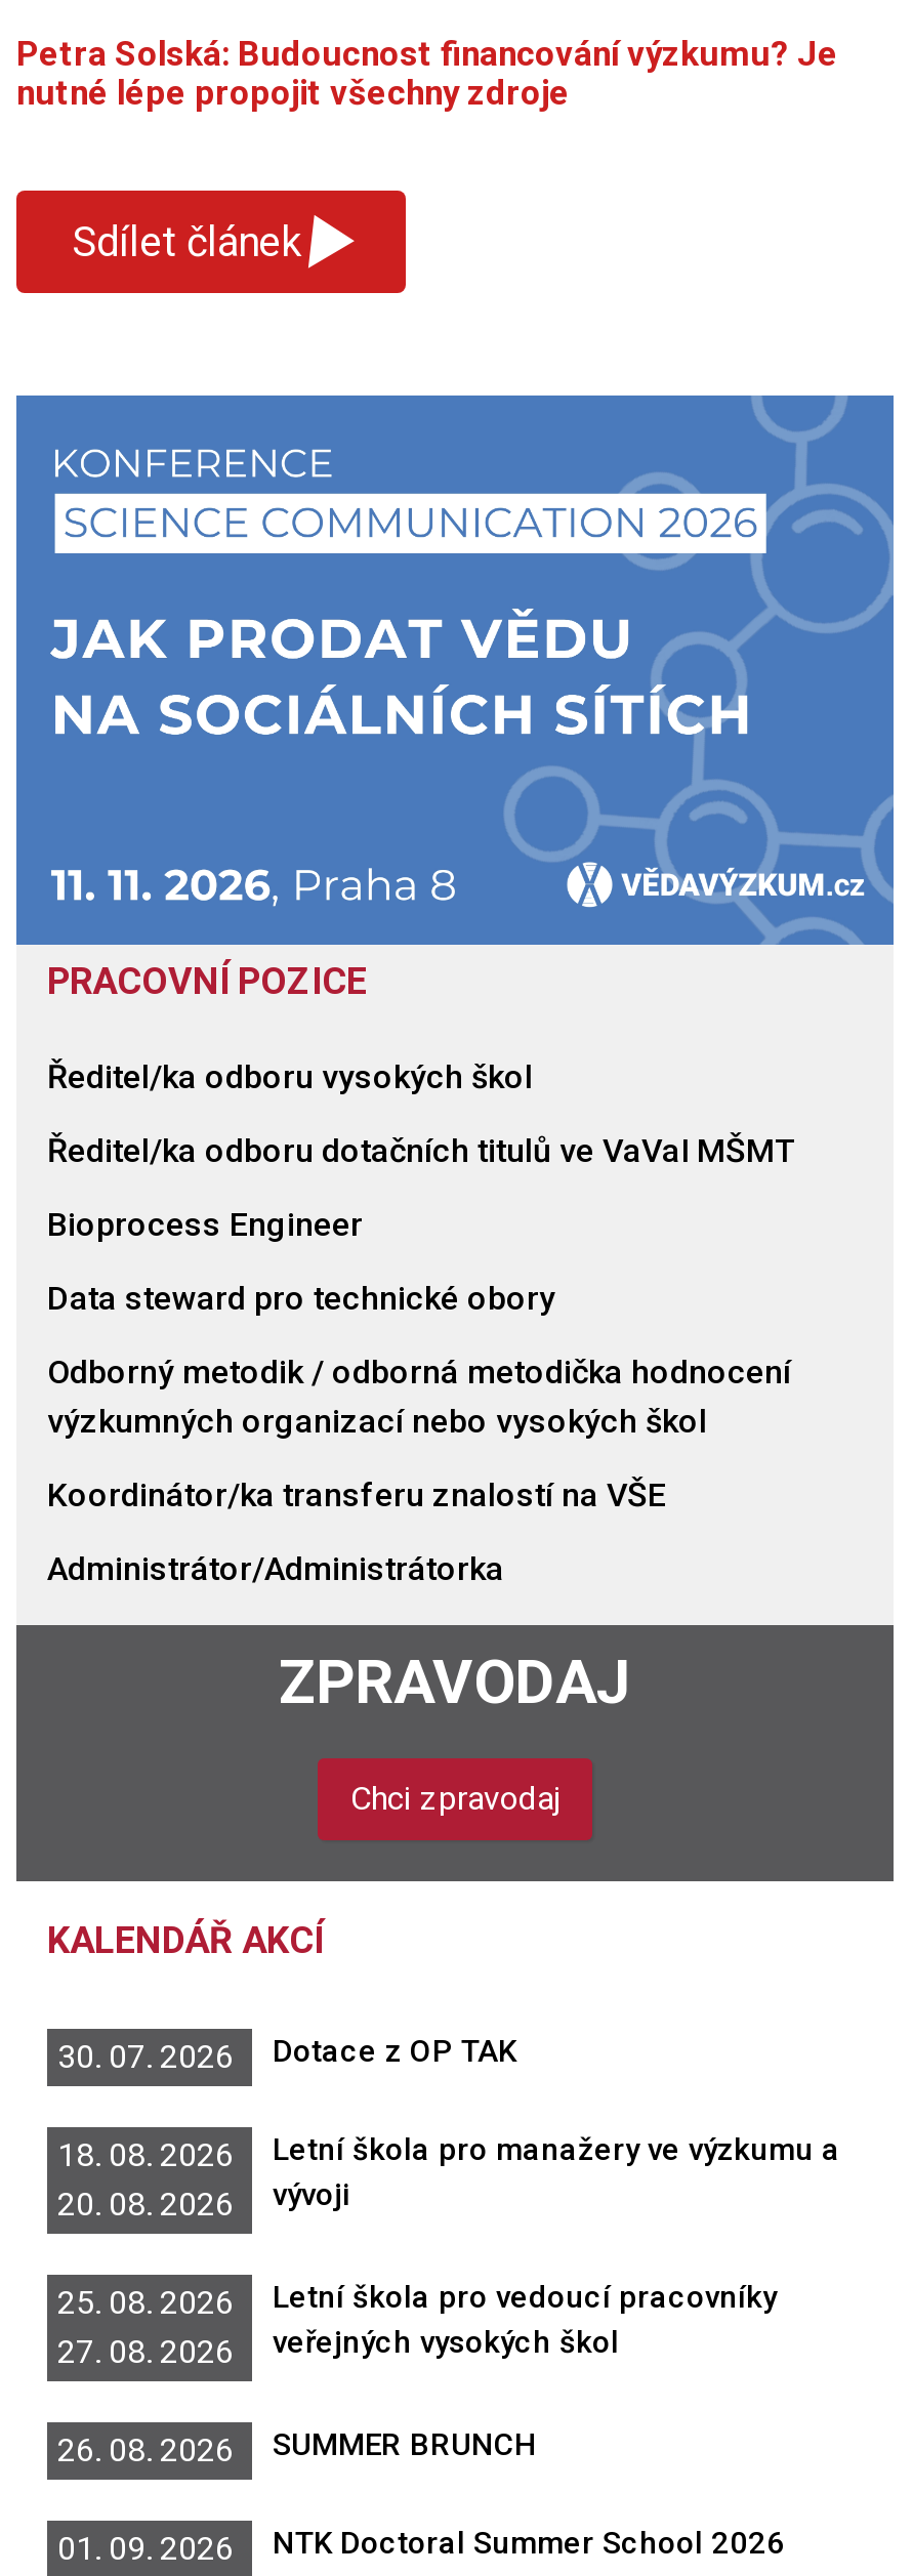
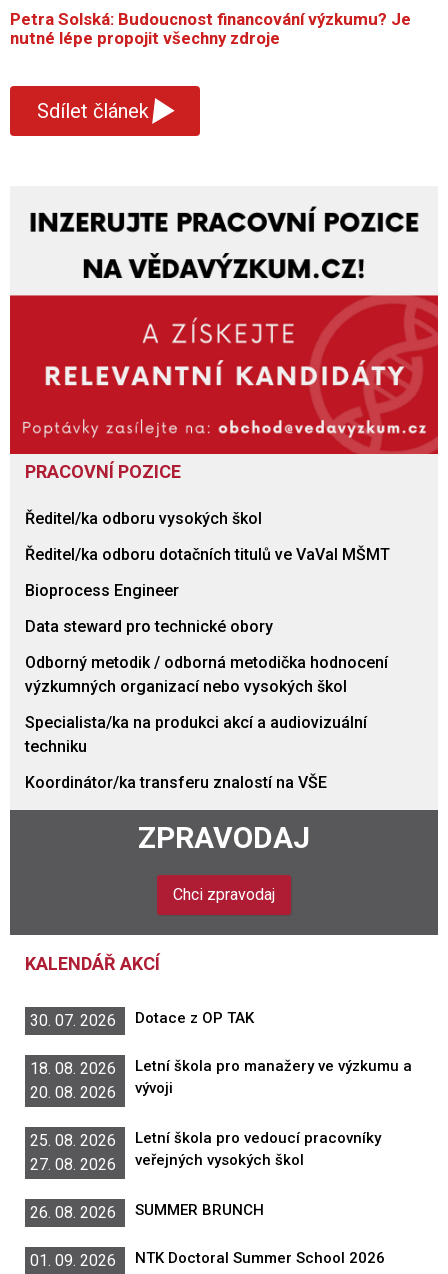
[14,393,896,947] [image] -> [9,186,439,455] [image]
none -> [25,713,367,756] Specialista/ka na produkci akcí a audiovizuální | techniku
moved [47,1476,666,1515] -> [25,773,327,792]: Koordinátor/ka transferu znalostí na VŠE
[47,1550,504,1589] Administrátor/Administrátorka -> none

